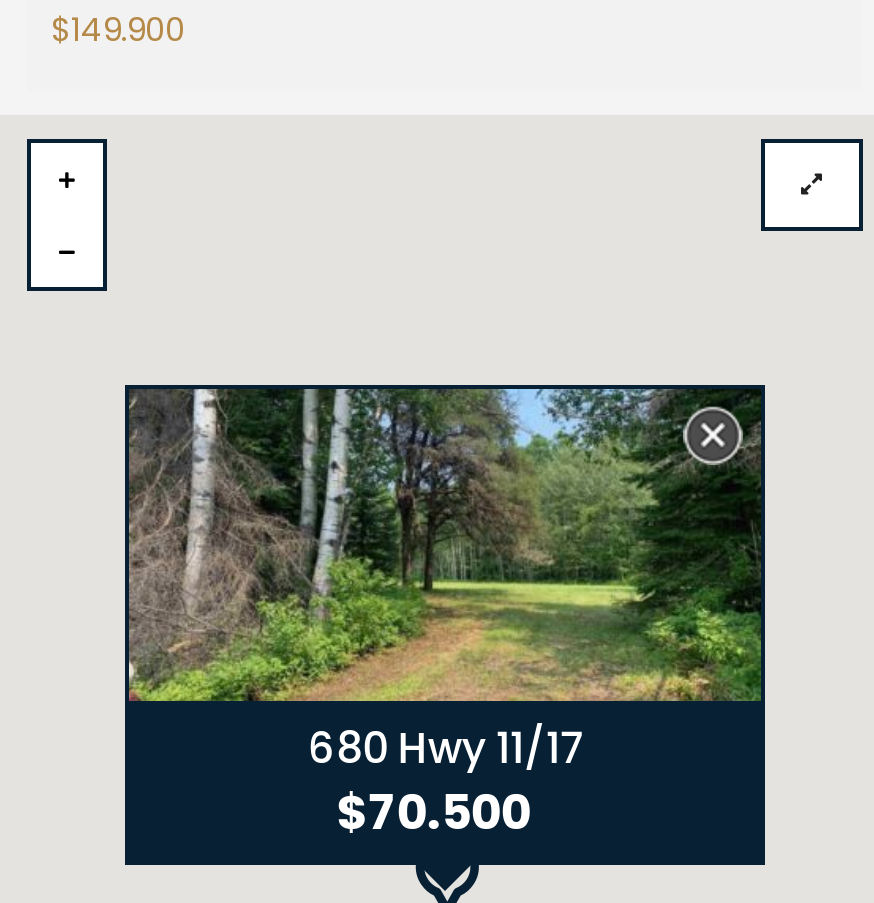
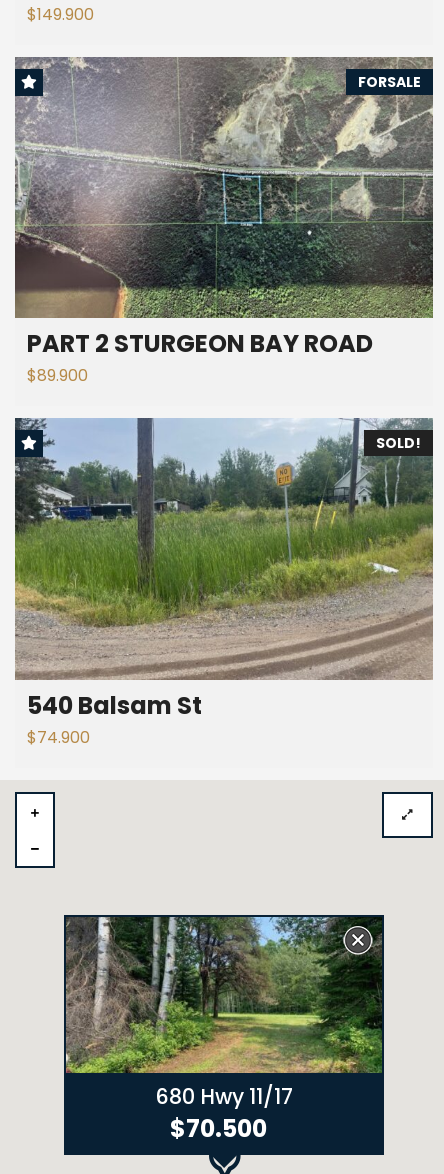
none -> [14,56,434,319] [image] | FORSALE
none -> [14,327,434,681] [image] | PART 2 STURGEON BAY ROAD | $89.900 | SOLD!
none -> [27,689,202,749] 540 Balsam St | $74.900

